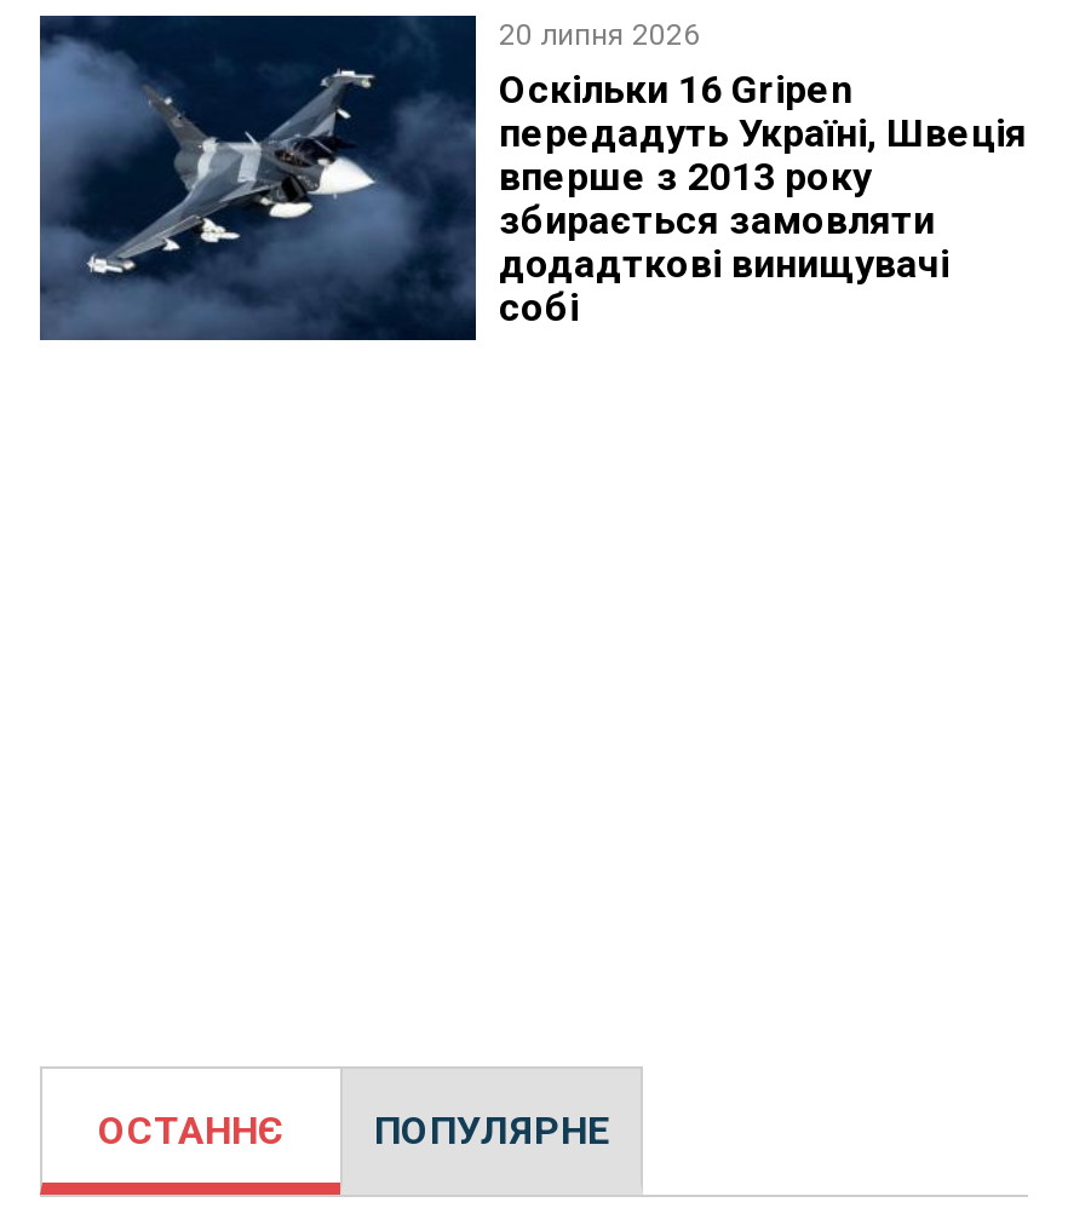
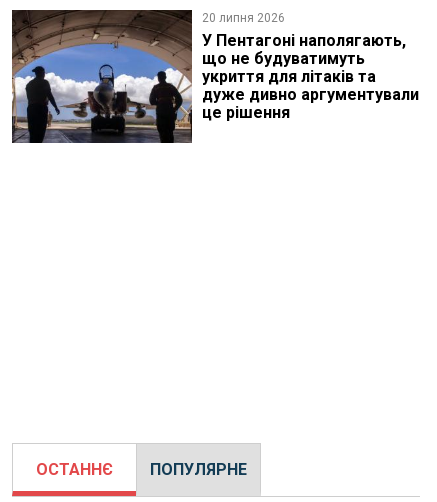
[38,12,1027,344] [image] | Оскільки 16 Gripen | передадуть Україні, Швеція | вперше з 2013 року | збирається замовляти | додадткові винищувачі | собі -> [11,9,418,144] [image] | У Пентагоні наполягають, | що не будуватимуть | укриття для літаків та | дуже дивно аргументували | це рішення

